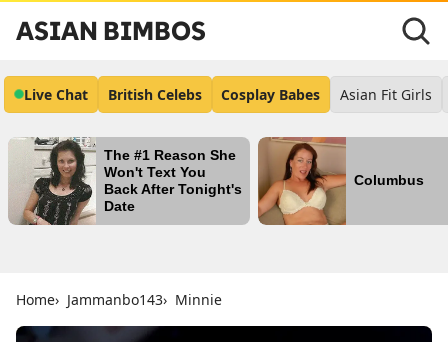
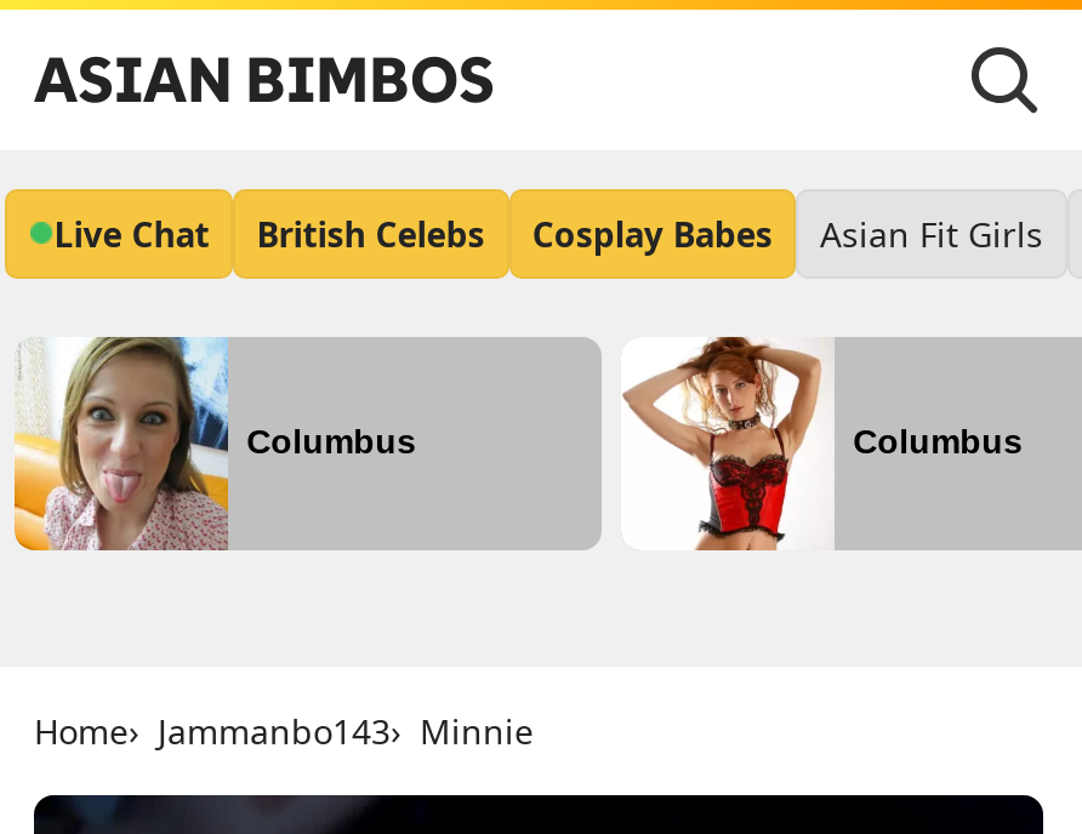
[8,137,242,226] [image] | The #1 Reason She | Won't Text You | Back After Tonight's | Date -> [15,335,417,553] [image] | Columbus
[257,136,347,226] [image] -> [621,337,835,550] [image]

